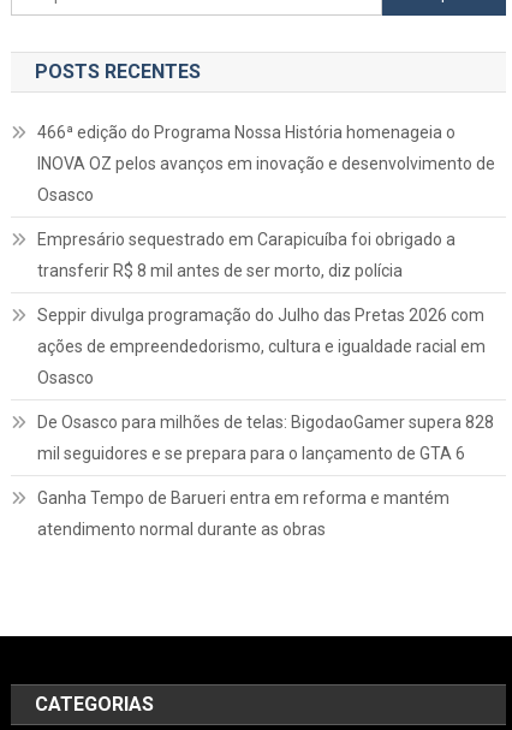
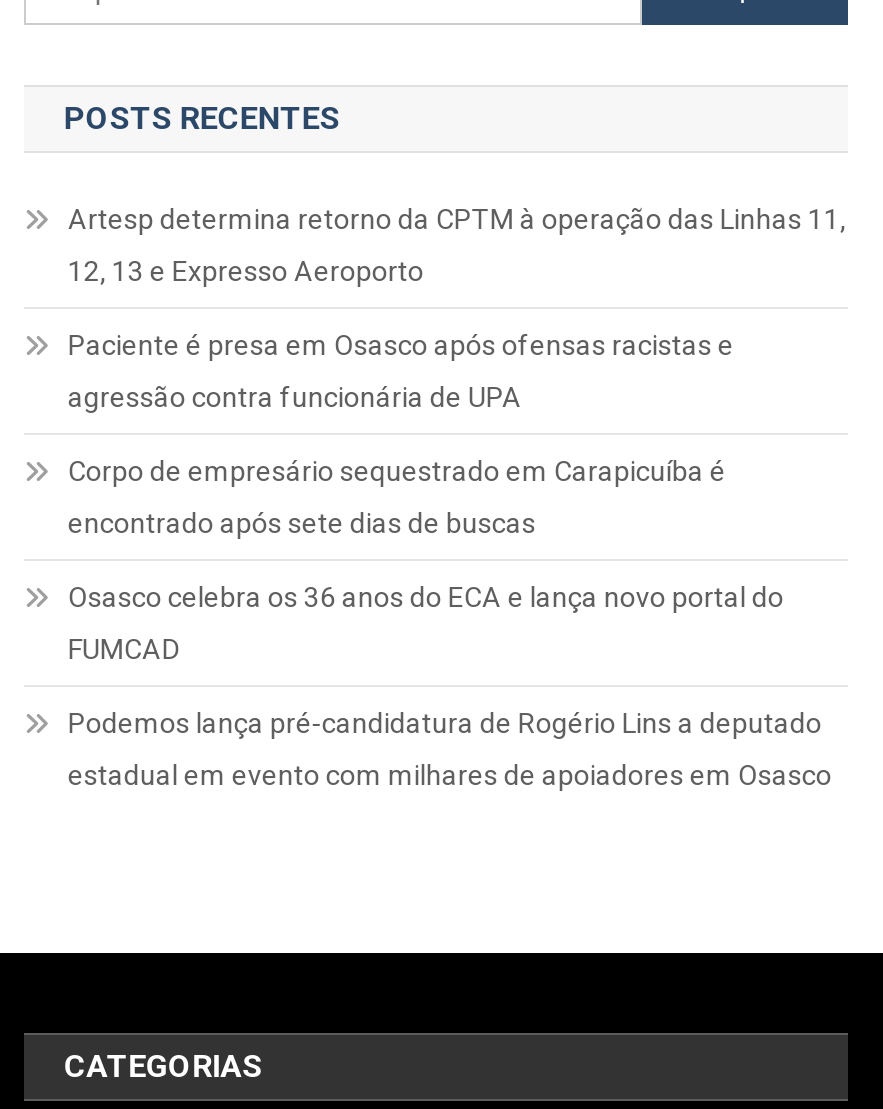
[37,122,495,539] 466ª edição do Programa Nossa História homenageia o | INOVA OZ pelos avanços em inovação e desenvolvimento de | Osasco | Empresário sequestrado em Carapicuíba foi obrigado a | transferir R$ 8 mil antes de ser morto, diz polícia | Seppir divulga programação do Julho das Pretas 2026 com | ações de empreendedorismo, cultura e igualdade racial em | Osasco | De Osasco para milhões de telas: BigodaoGamer supera 828 | mil seguidores e se prepara para o lançamento de GTA 6 | Ganha Tempo de Barueri entra em reforma e mantém | atendimento normal durante as obras -> [68,203,846,791] Artesp determina retorno da CPTM à operação das Linhas 11, | 12, 13 e Expresso Aeroporto | Paciente é presa em Osasco após ofensas racistas e | agressão contra funcionária de UPA | Corpo de empresário sequestrado em Carapicuíba é | encontrado após sete dias de buscas | Osasco celebra os 36 anos do ECA e lança novo portal do | FUMCAD | Podemos lança pré-candidatura de Rogério Lins a deputado | estadual em evento com milhares de apoiadores em Osasco

